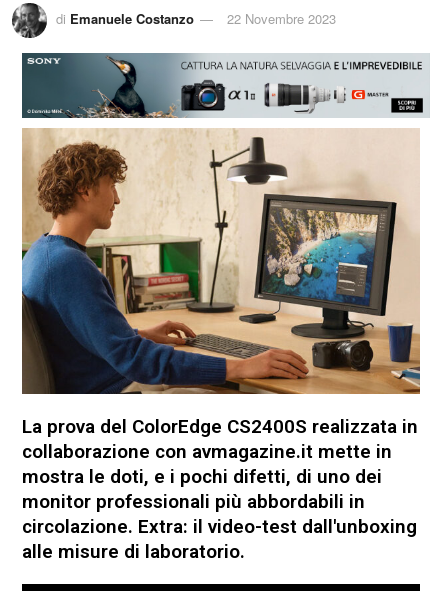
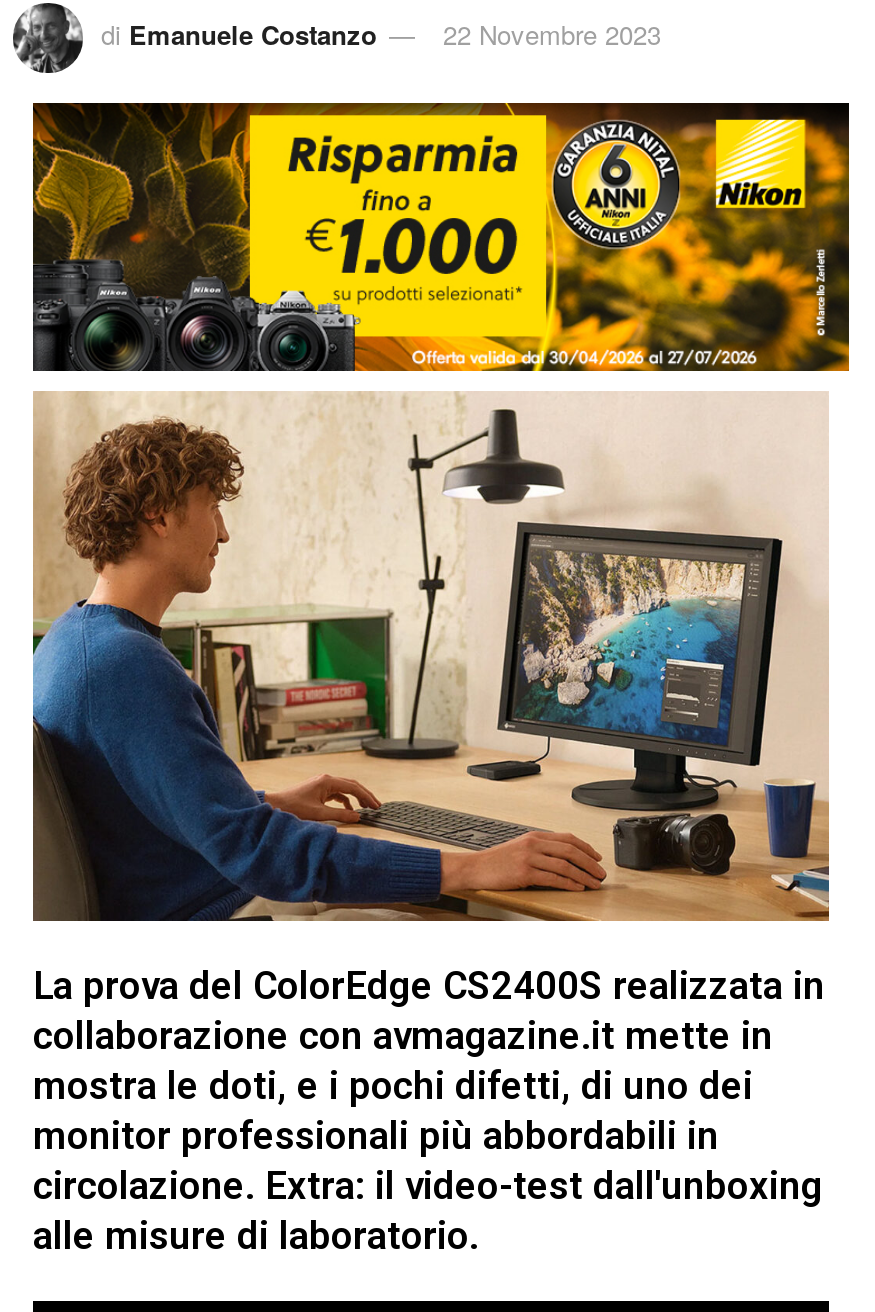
[22,52,430,119] [image] -> [31,101,851,373] [image]

